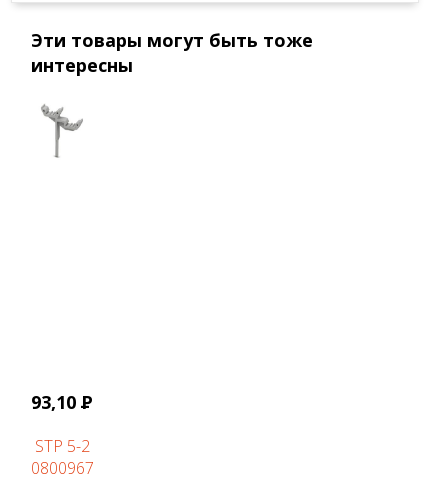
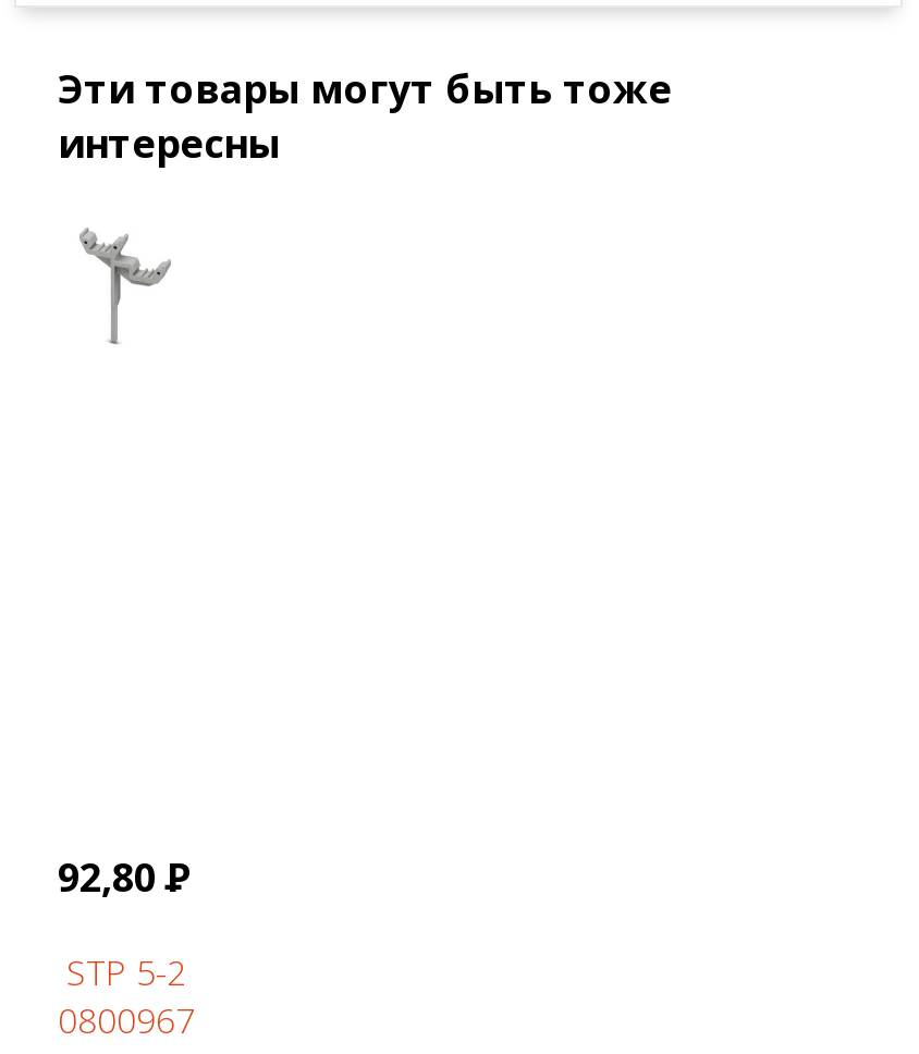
[31,390,93,414] 93,10 Р -> [58,850,193,903] 92,80 Р

